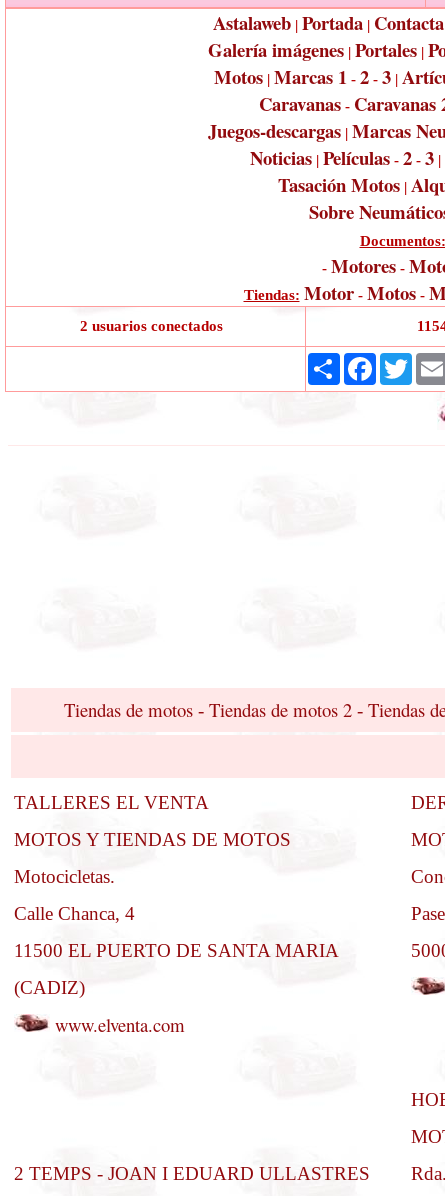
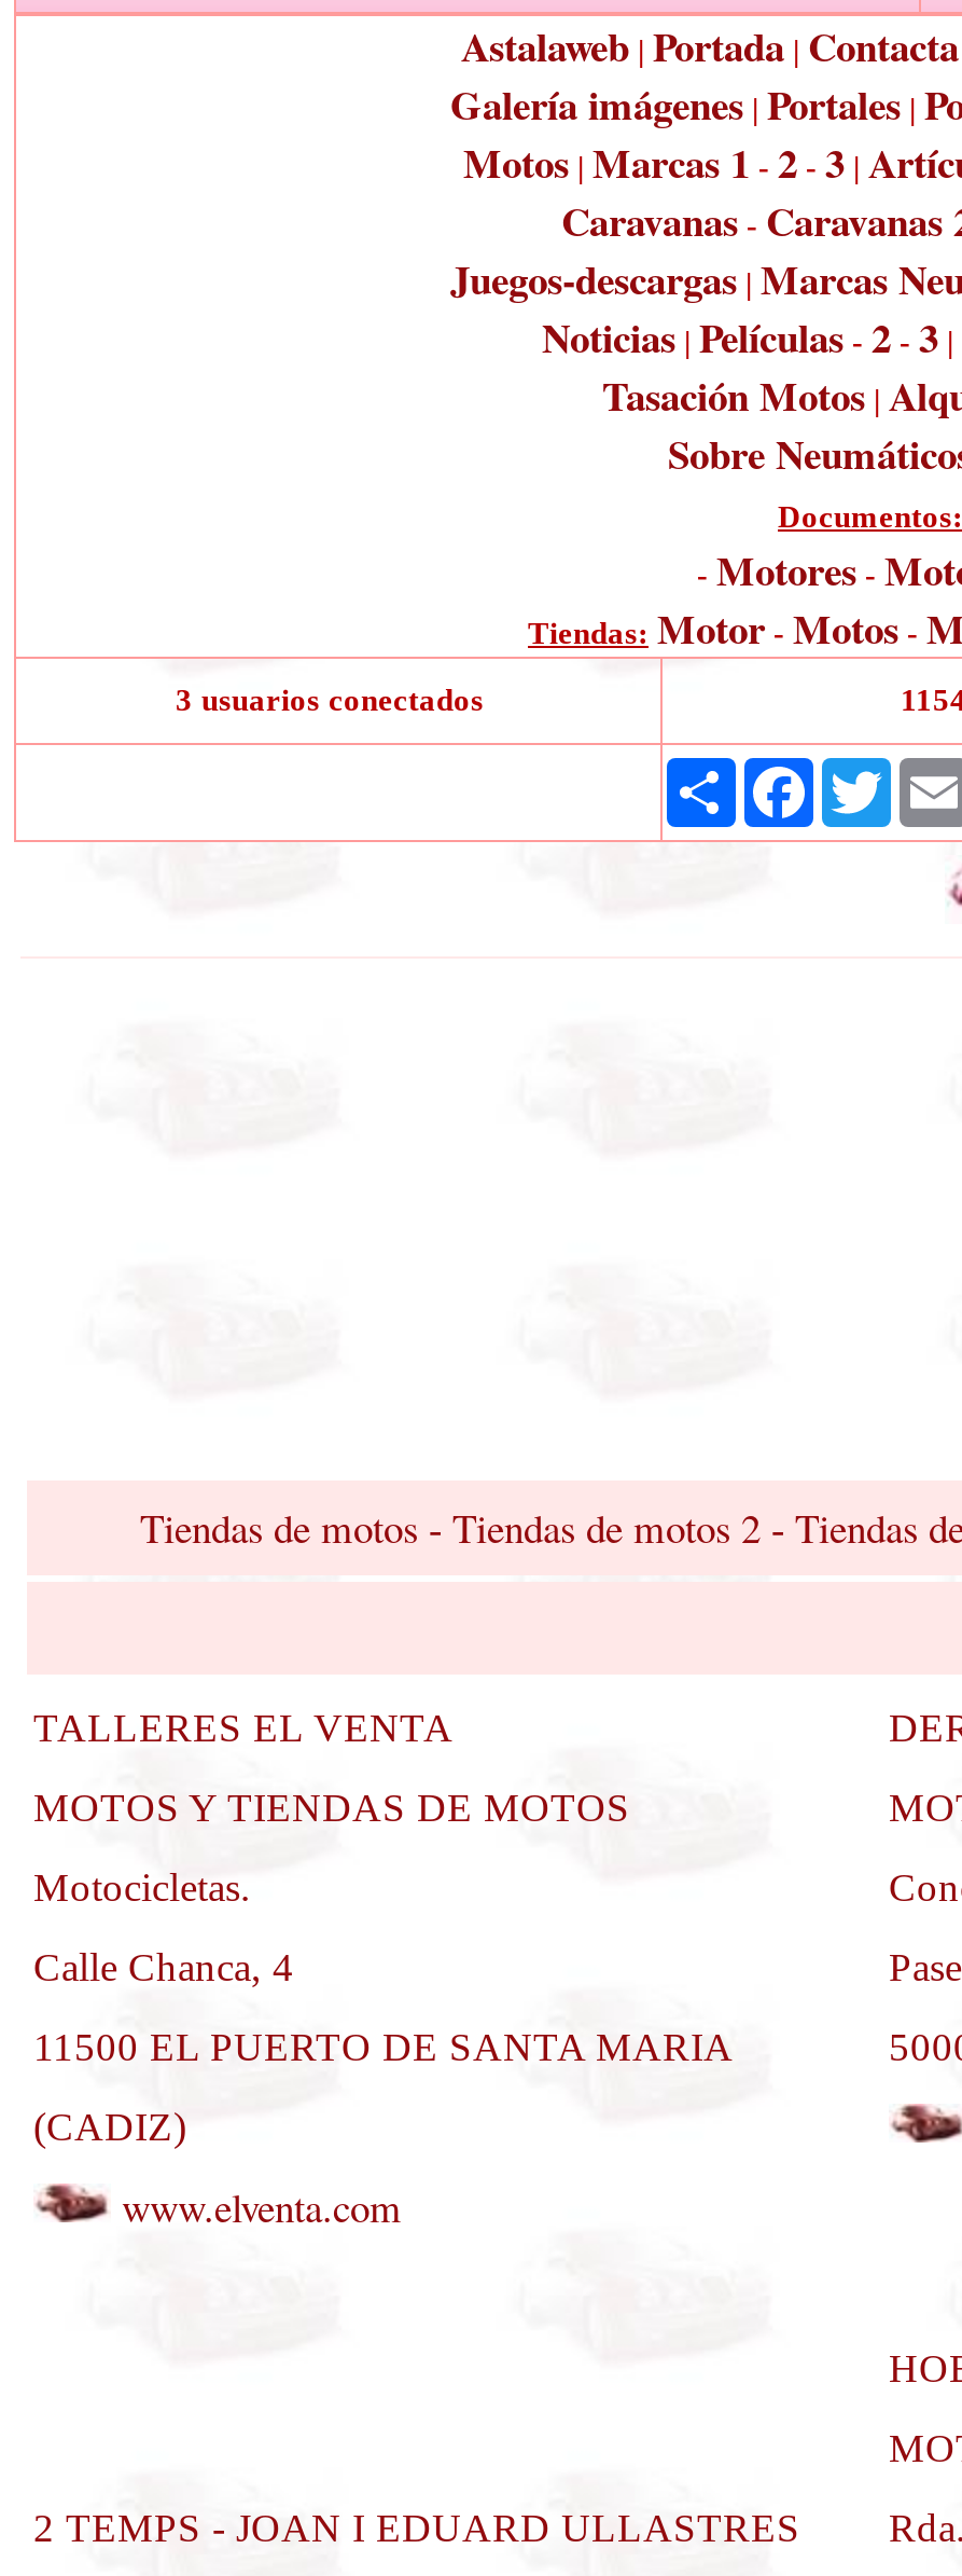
[80,318,223,334] 2 usuarios conectados -> [176,683,484,717] 3 usuarios conectados

